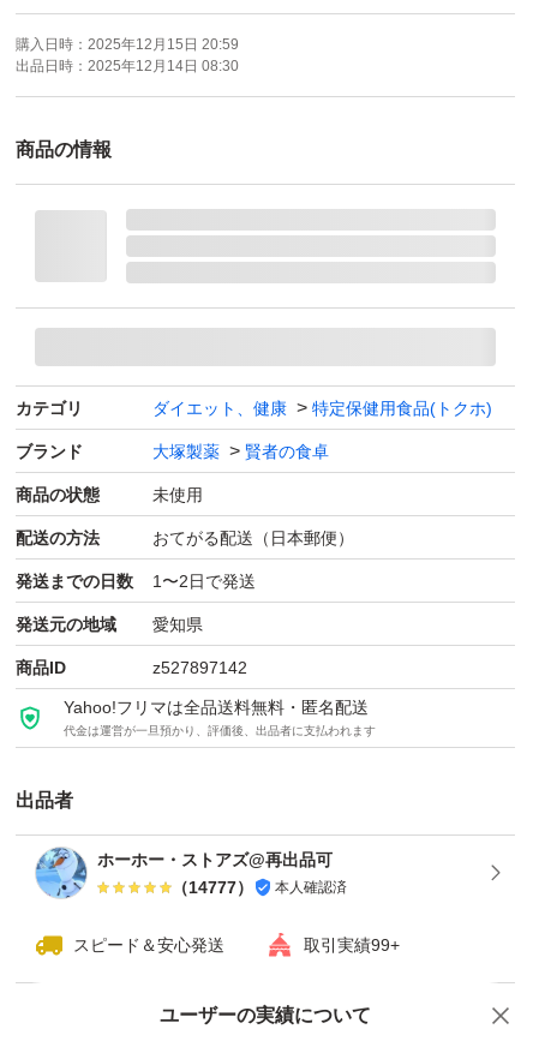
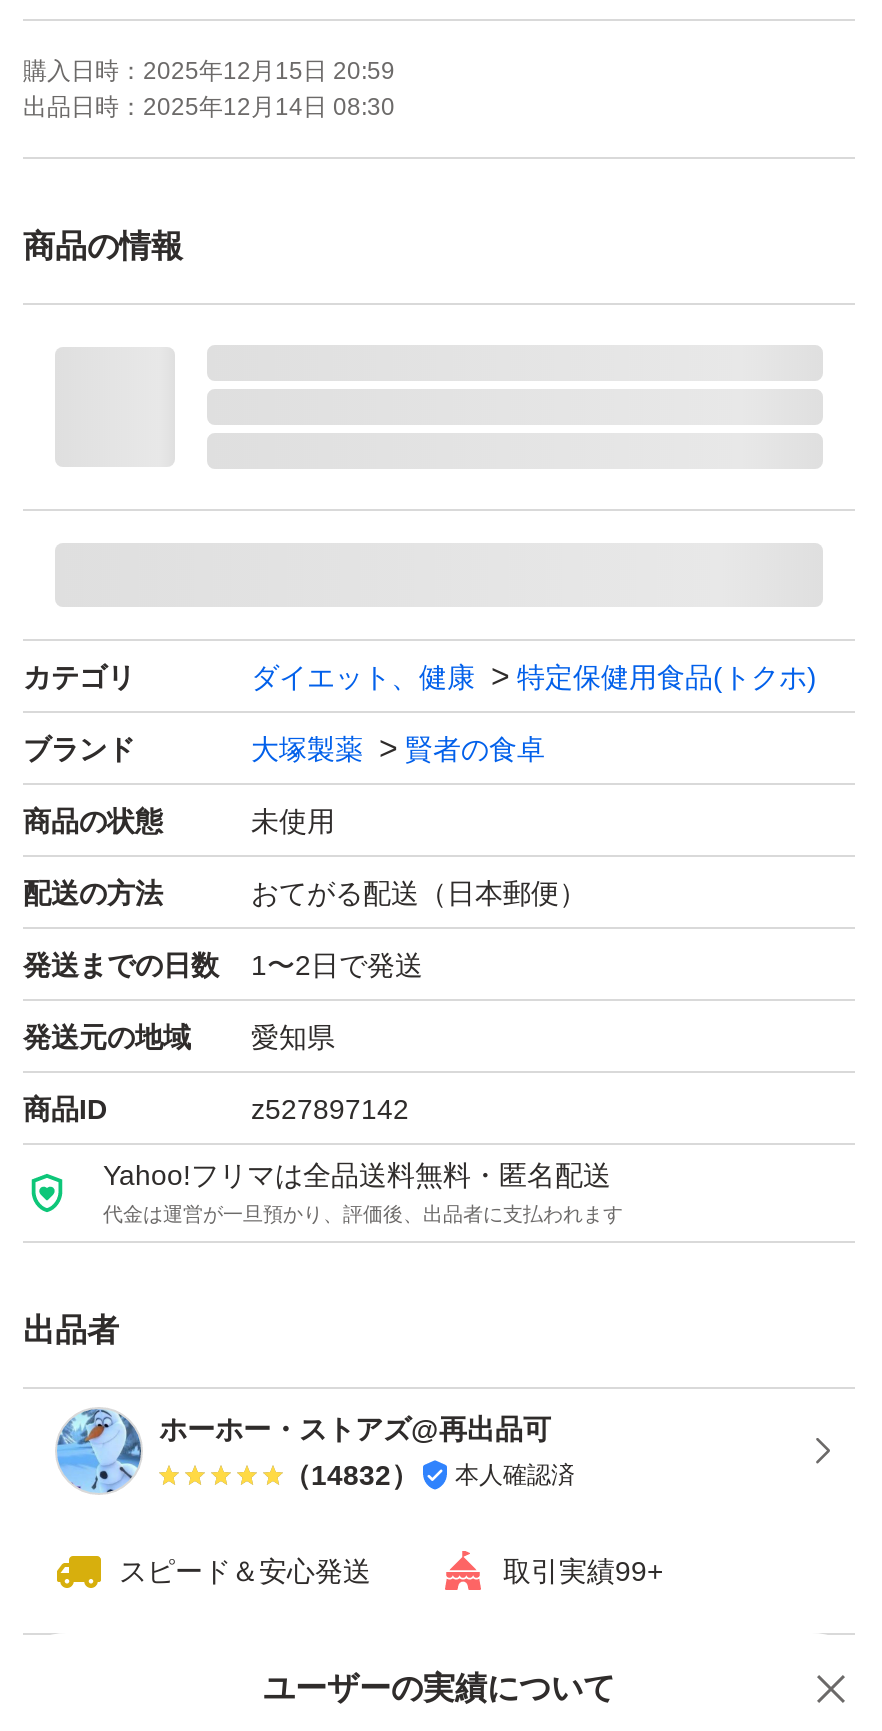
[172,878,347,897] （14777） 本人確認済 -> [283,1459,575,1491] （14832） 本人確認済

